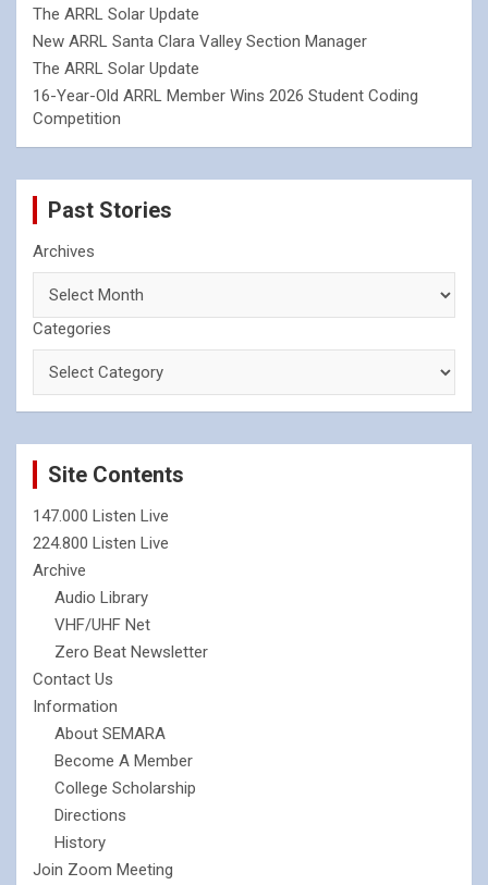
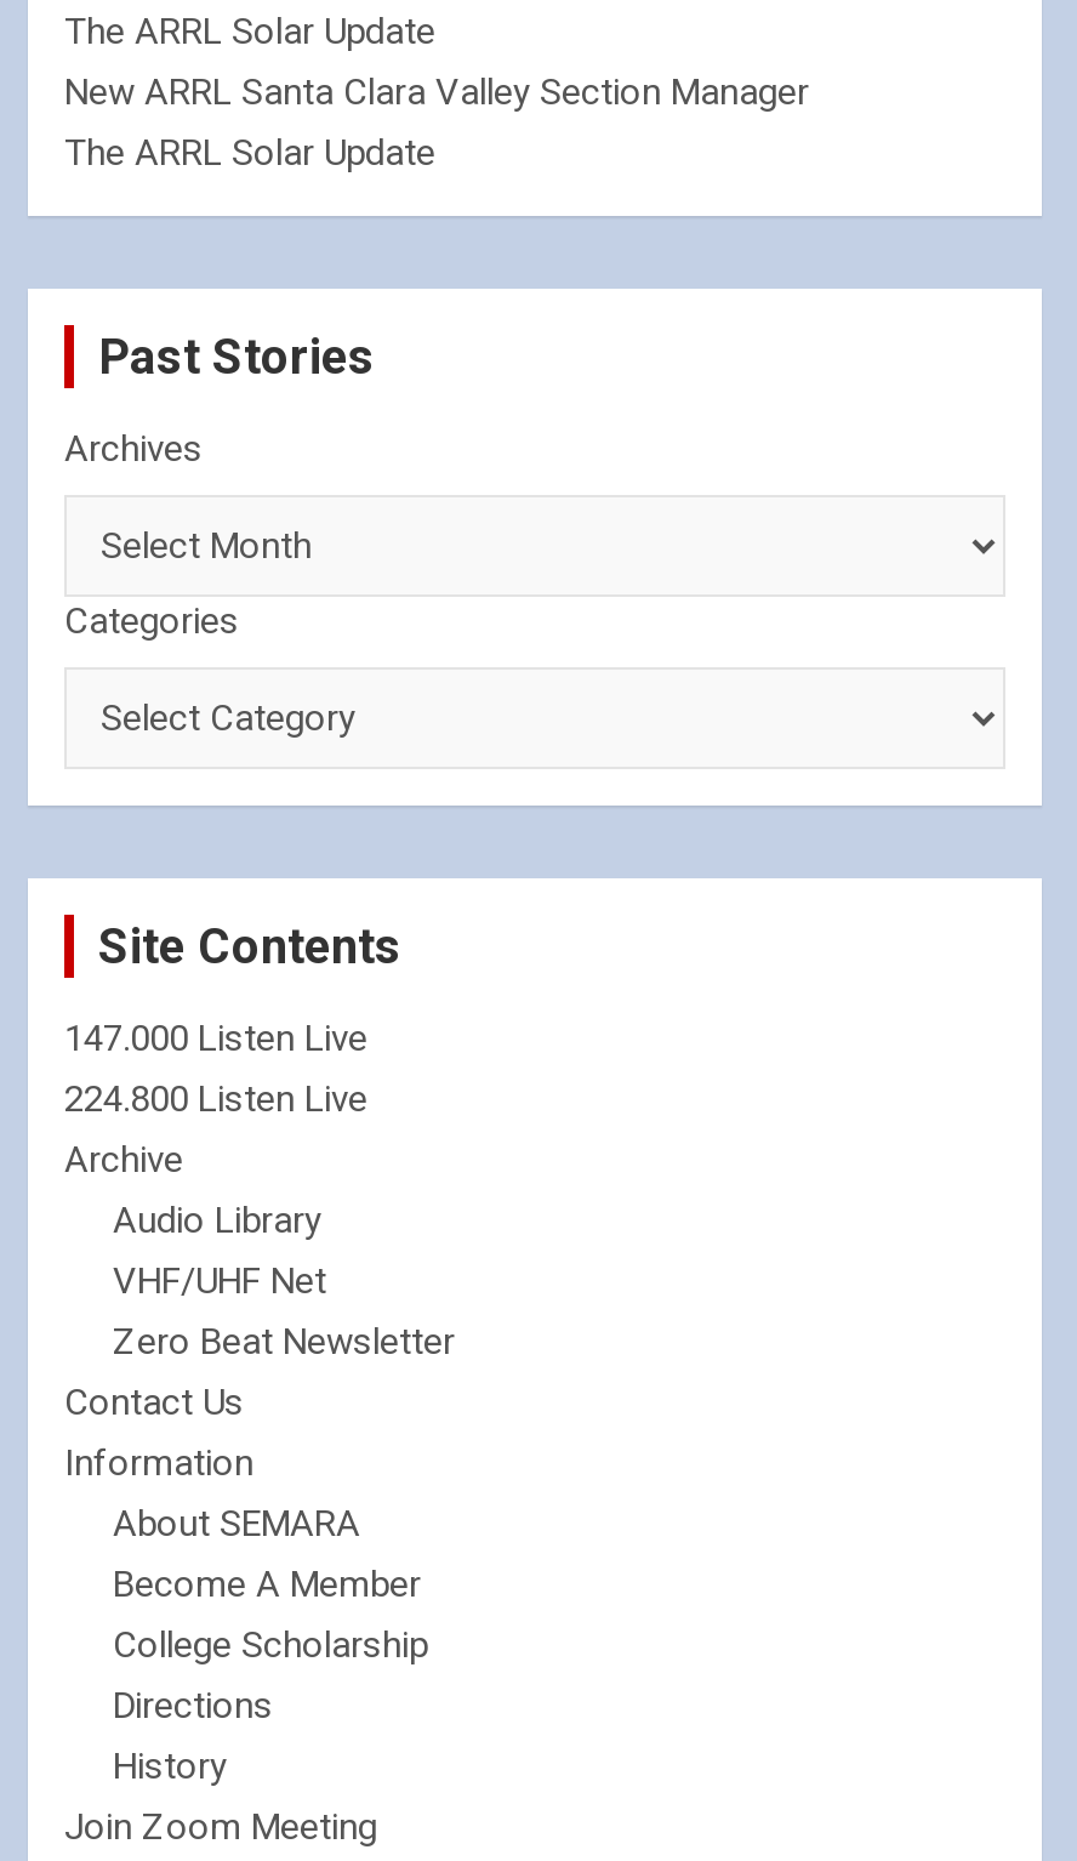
[33,86,418,128] 16-Year-Old ARRL Member Wins 2026 Student Coding | Competition -> none

